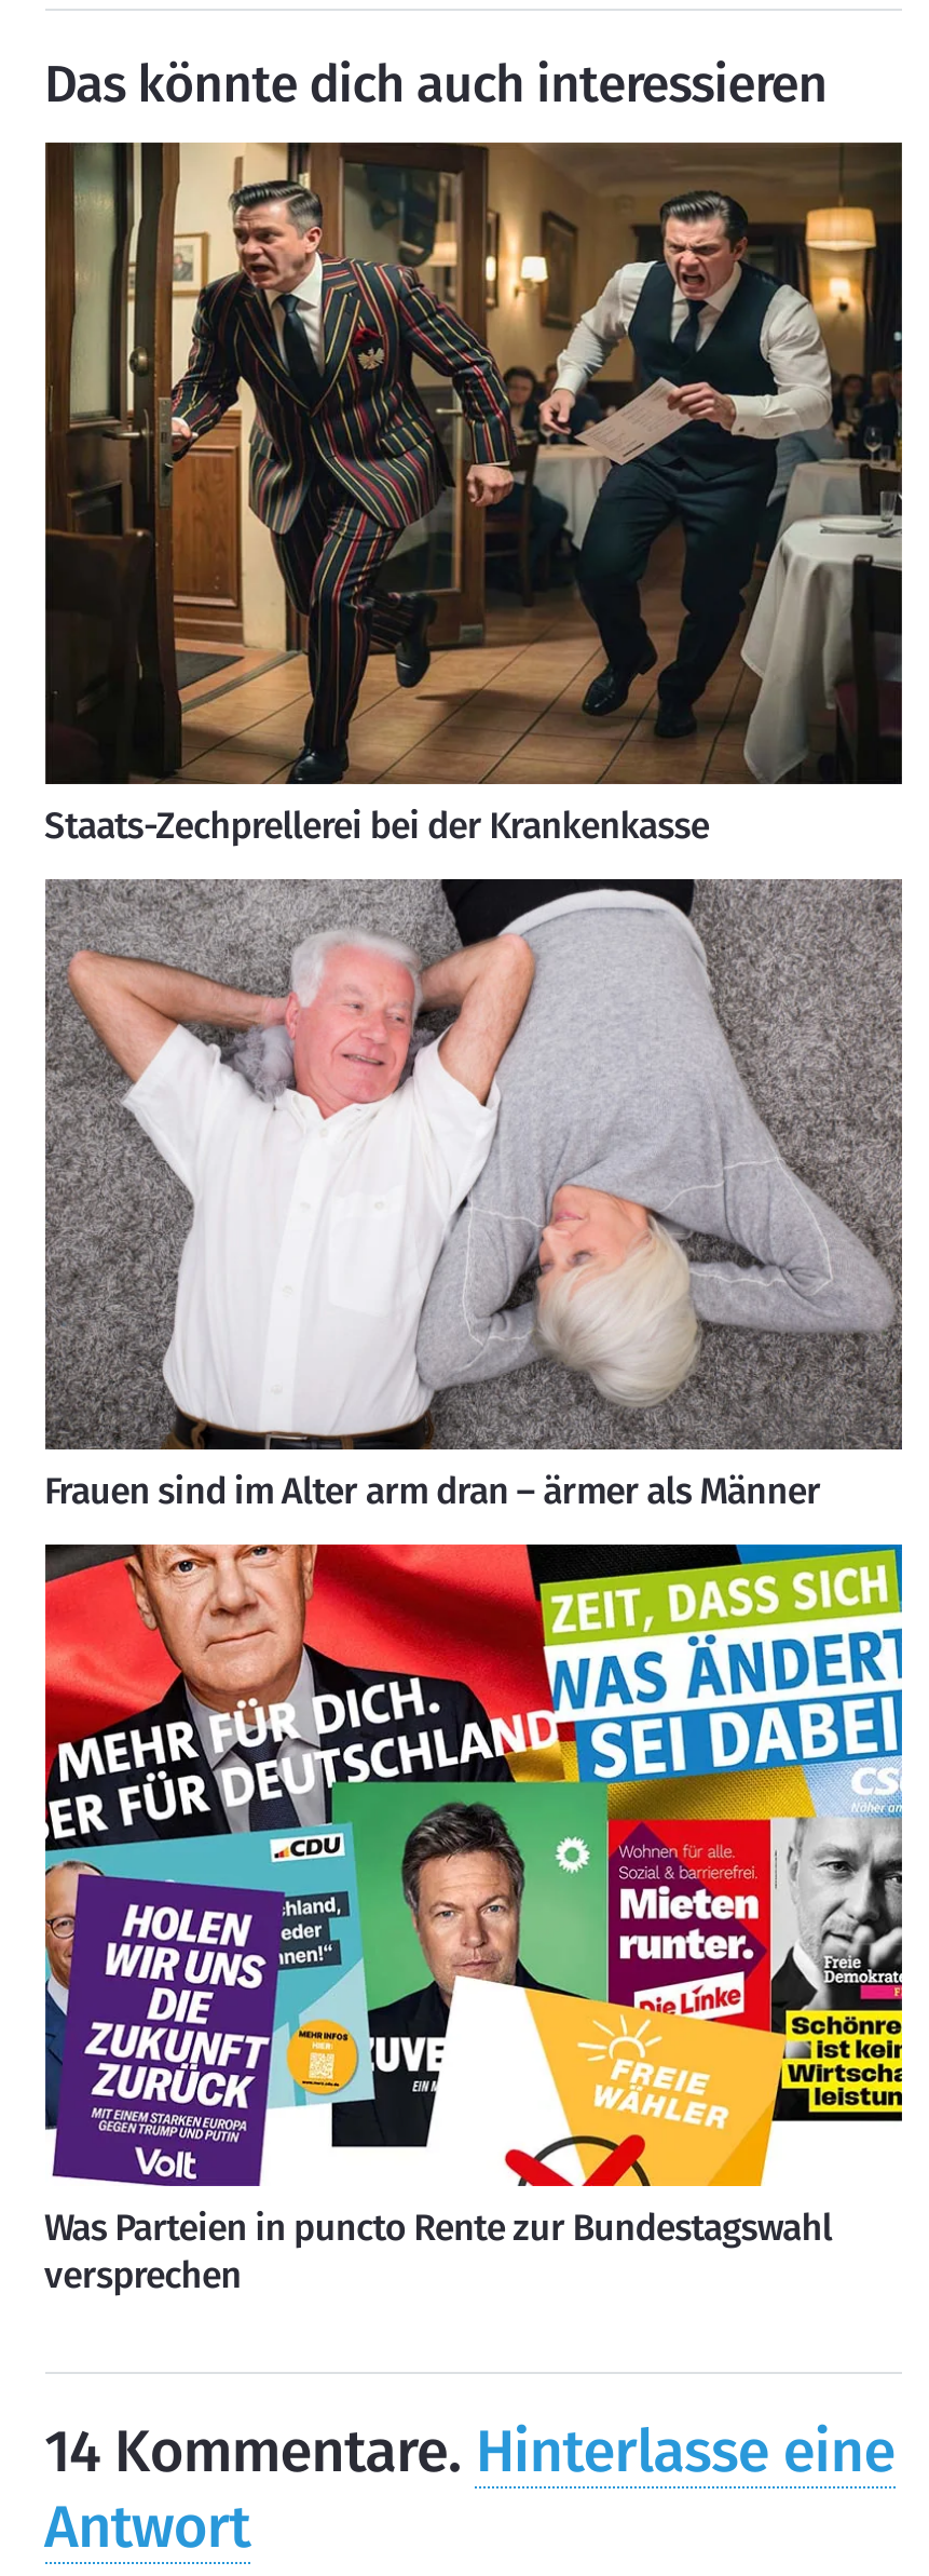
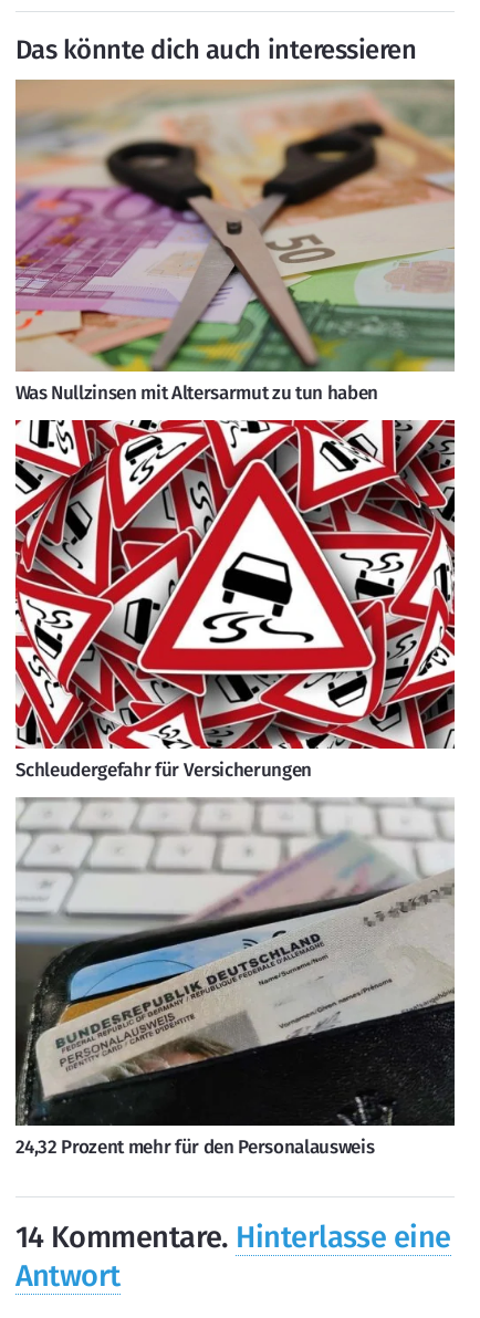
[43,140,904,849] [image] | Staats-Zechprellerei bei der Krankenkasse -> [14,80,456,404] [image] | Was Nullzinsen mit Altersarmut zu tun haben
[43,855,904,1514] [image] | Frauen sind im Alter arm dran – ärmer als Männer -> [14,419,456,782] [image] | Schleudergefahr für Versicherungen
[43,1542,904,2298] [image] | Was Parteien in puncto Rente zur Bundestagswahl | versprechen -> [14,797,456,1159] [image] | 24,32 Prozent mehr für den Personalausweis

